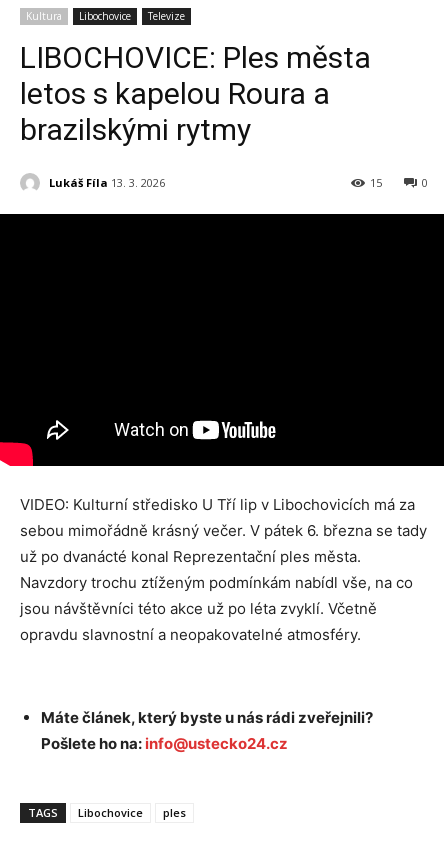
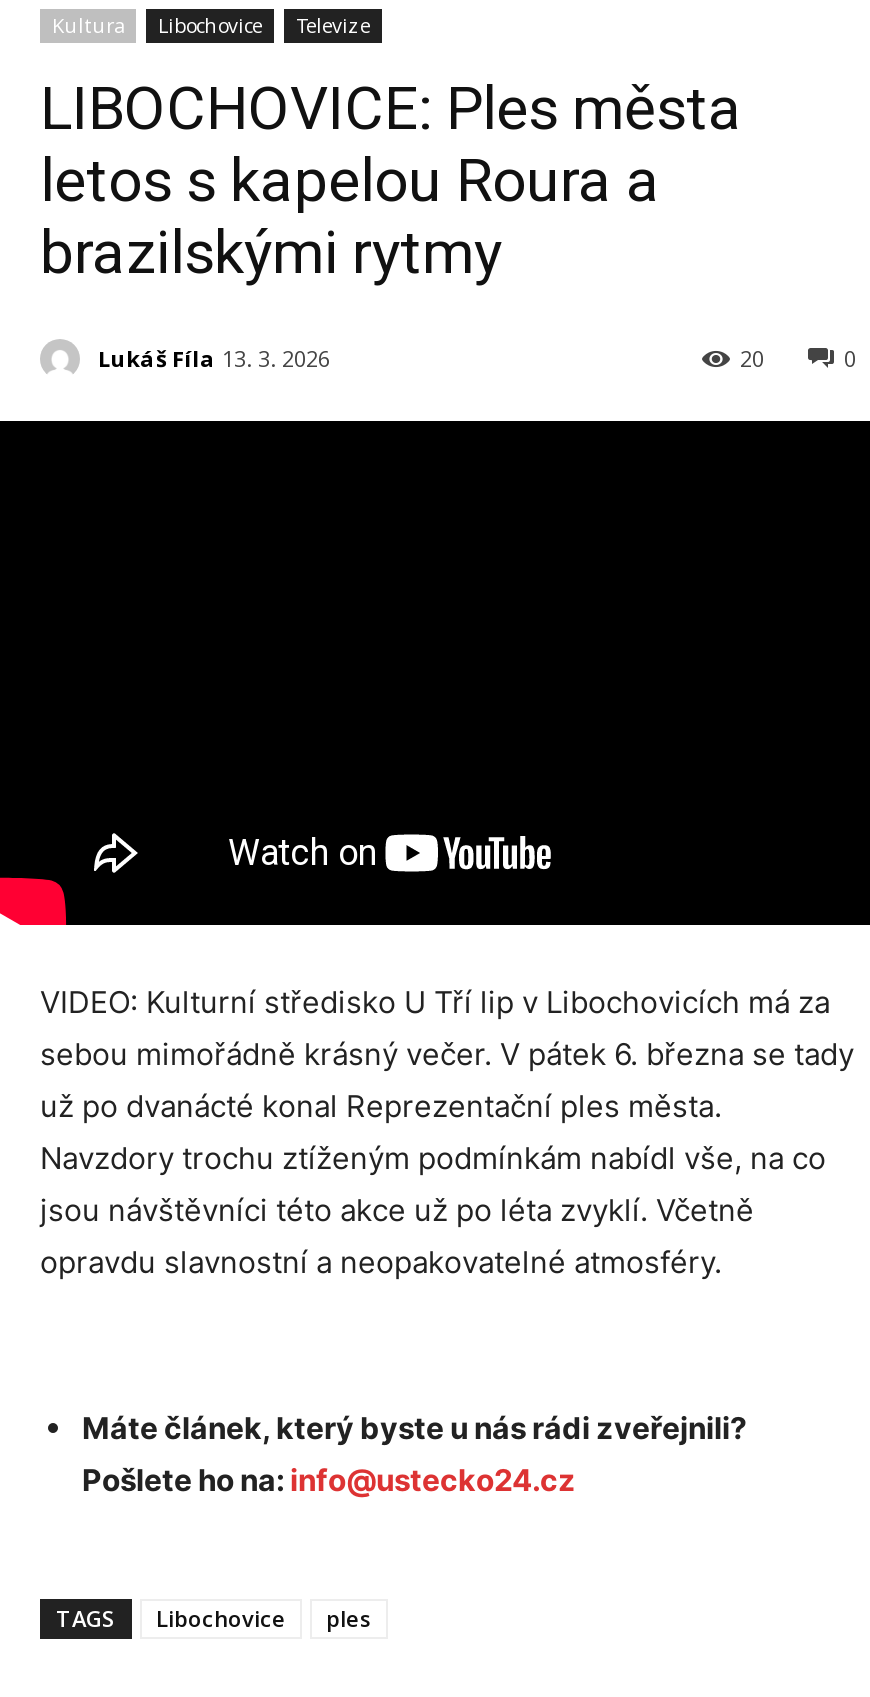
[370,175,382,190] 15 -> [740,343,764,373] 20

